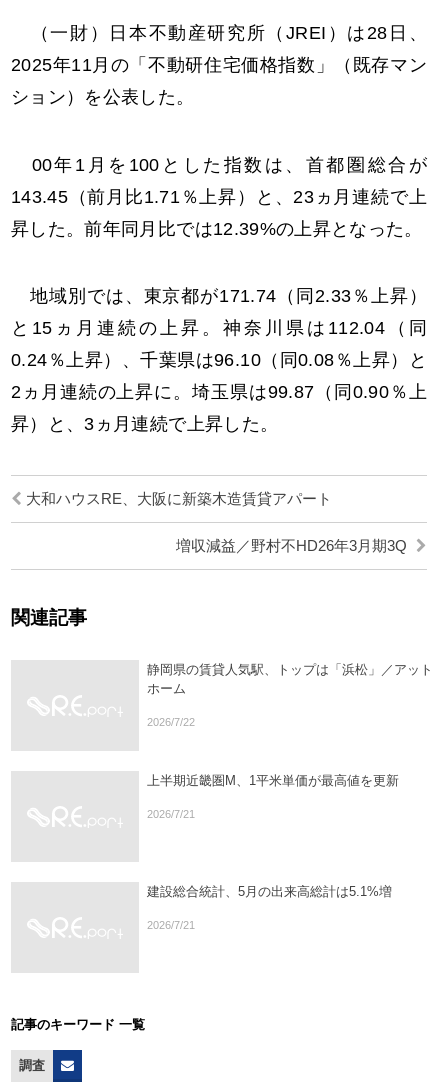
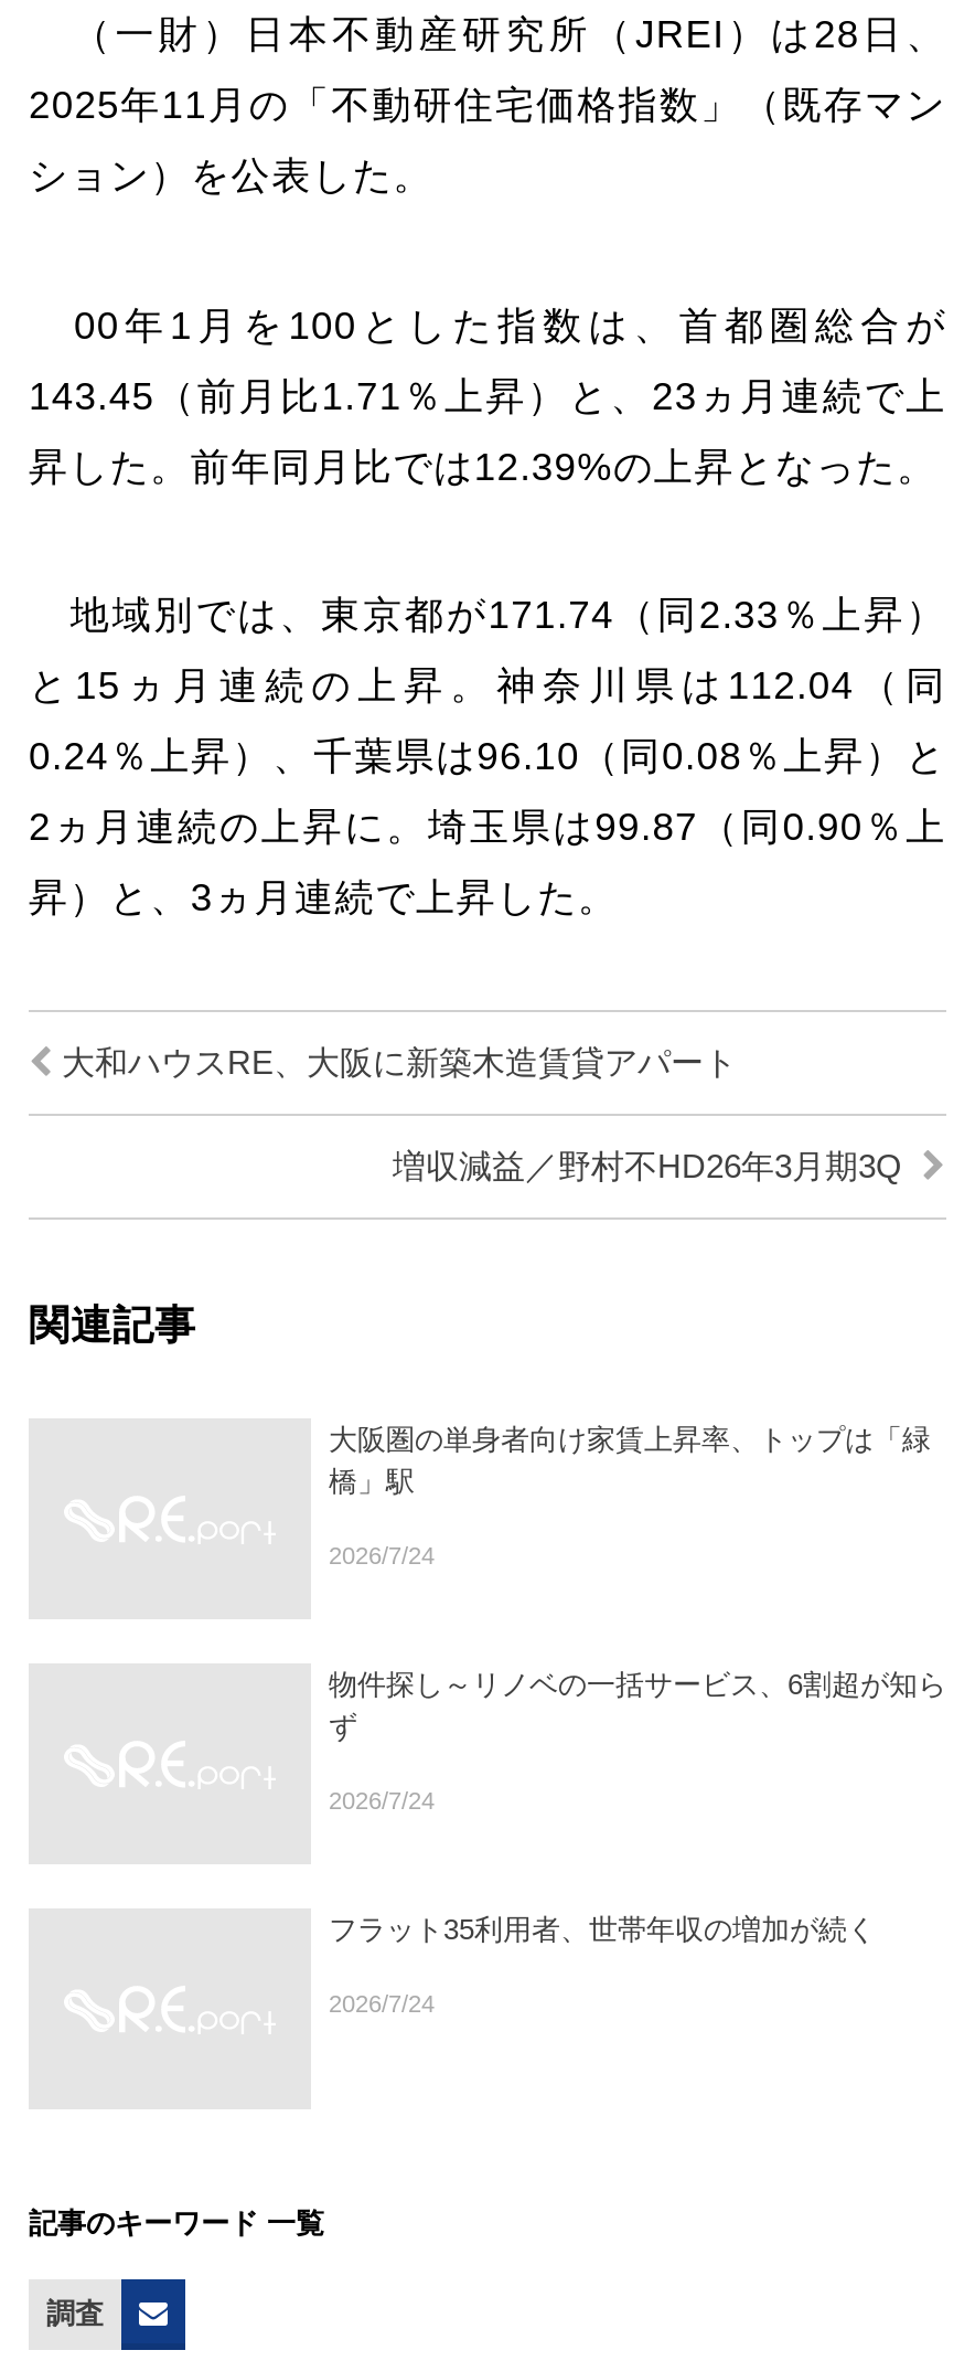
[147,662,433,696] 静岡県の賃貸人気駅、トップは「浜松」／アット | ホーム -> [329,1423,931,1498] 大阪圏の単身者向け家賃上昇率、トップは「緑 | 橋」駅
[147,716,195,728] 2026/7/22 -> [329,1542,435,1569] 2026/7/24
[147,773,399,788] 上半期近畿圏M、1平米単価が最高値を更新 -> [329,1668,946,1743] 物件探し～リノベの一括サービス、6割超が知ら | ず
[147,808,195,820] 2026/7/21 -> [329,1787,435,1814] 2026/7/24
[147,884,392,899] 建設総合統計、5月の出来高総計は5.1%増 -> [329,1913,876,1946] フラット35利用者、世帯年収の増加が続く
[147,919,195,931] 2026/7/21 -> [329,1991,435,2017] 2026/7/24

